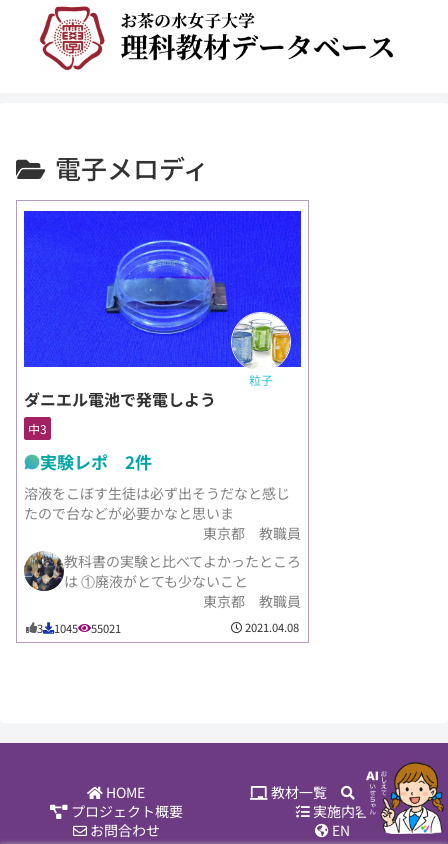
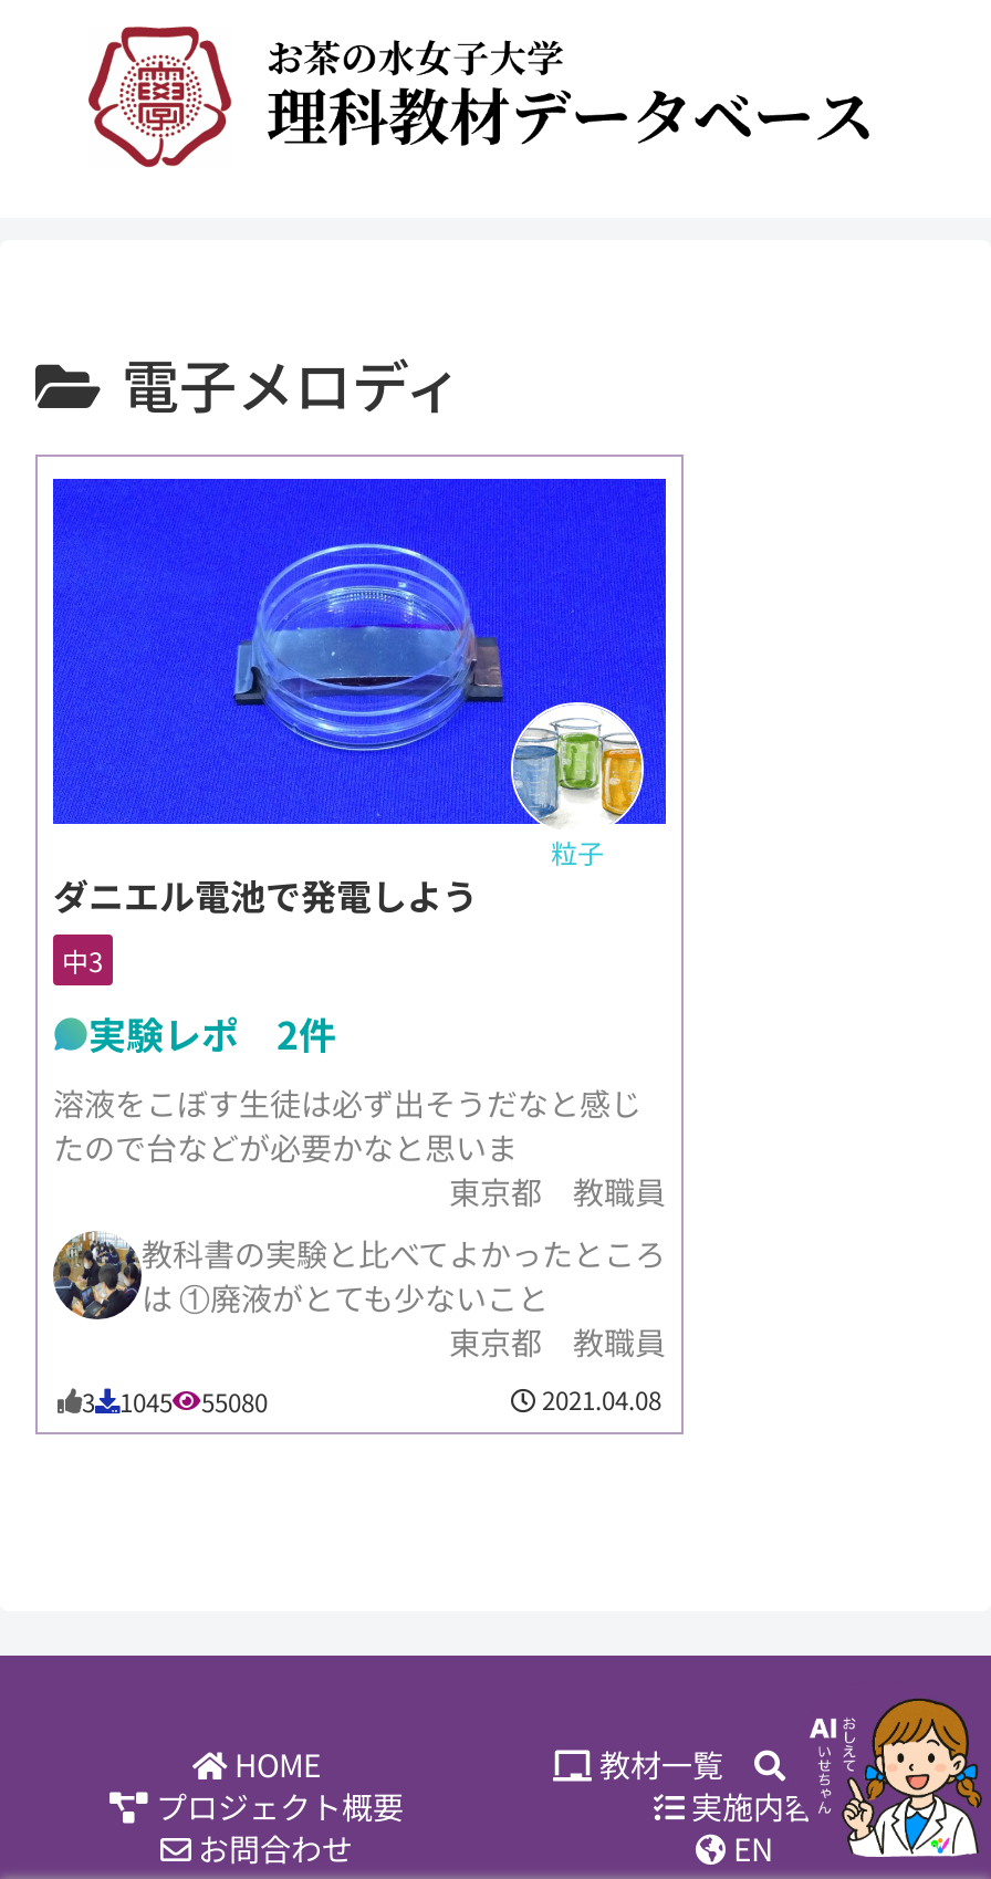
[37,620,121,636] 3 1045 55021 -> [82,1383,268,1418] 3 1045 55080

